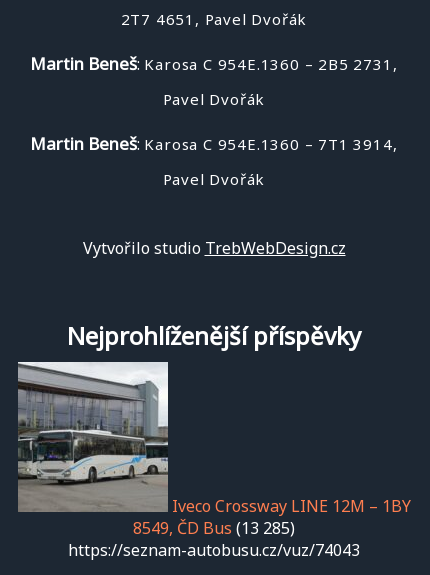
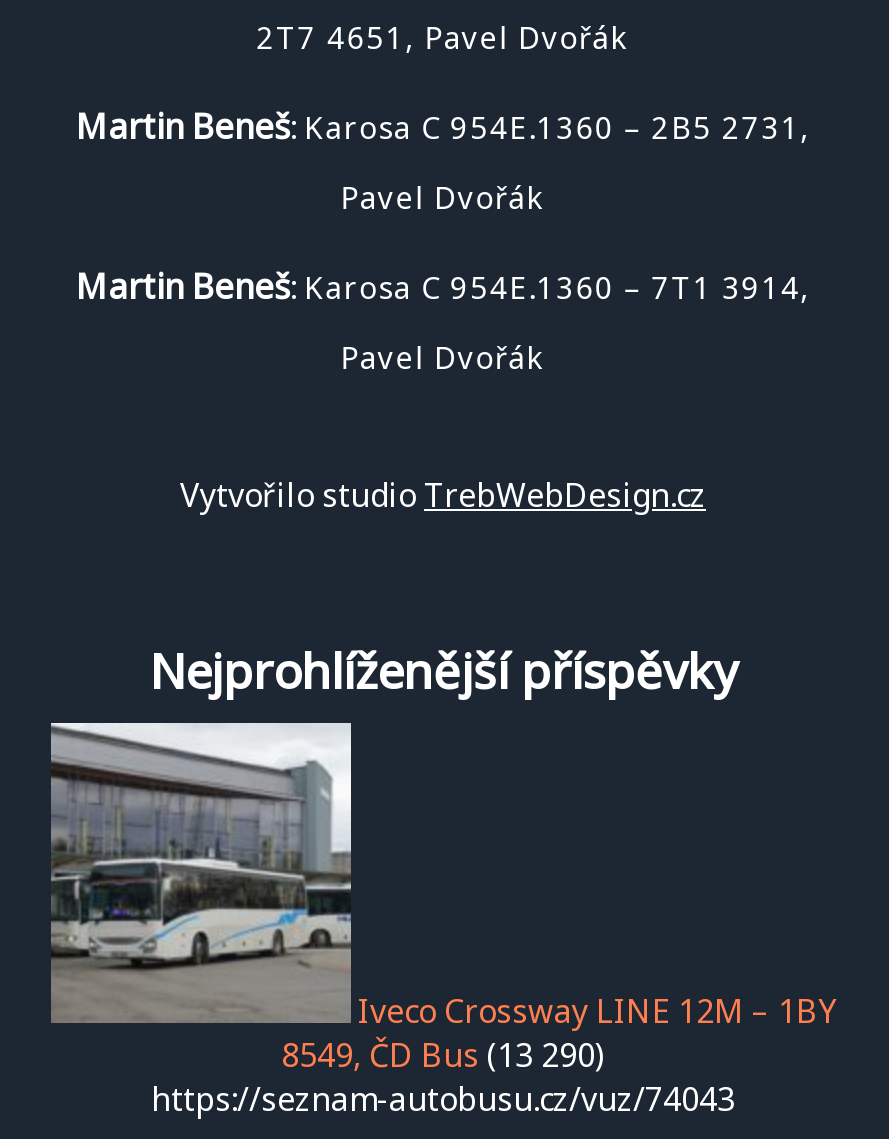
[133,517,295,539] 8549, ČD Bus (13 285) -> [281,1032,605,1076] 8549, ČD Bus (13 290)

